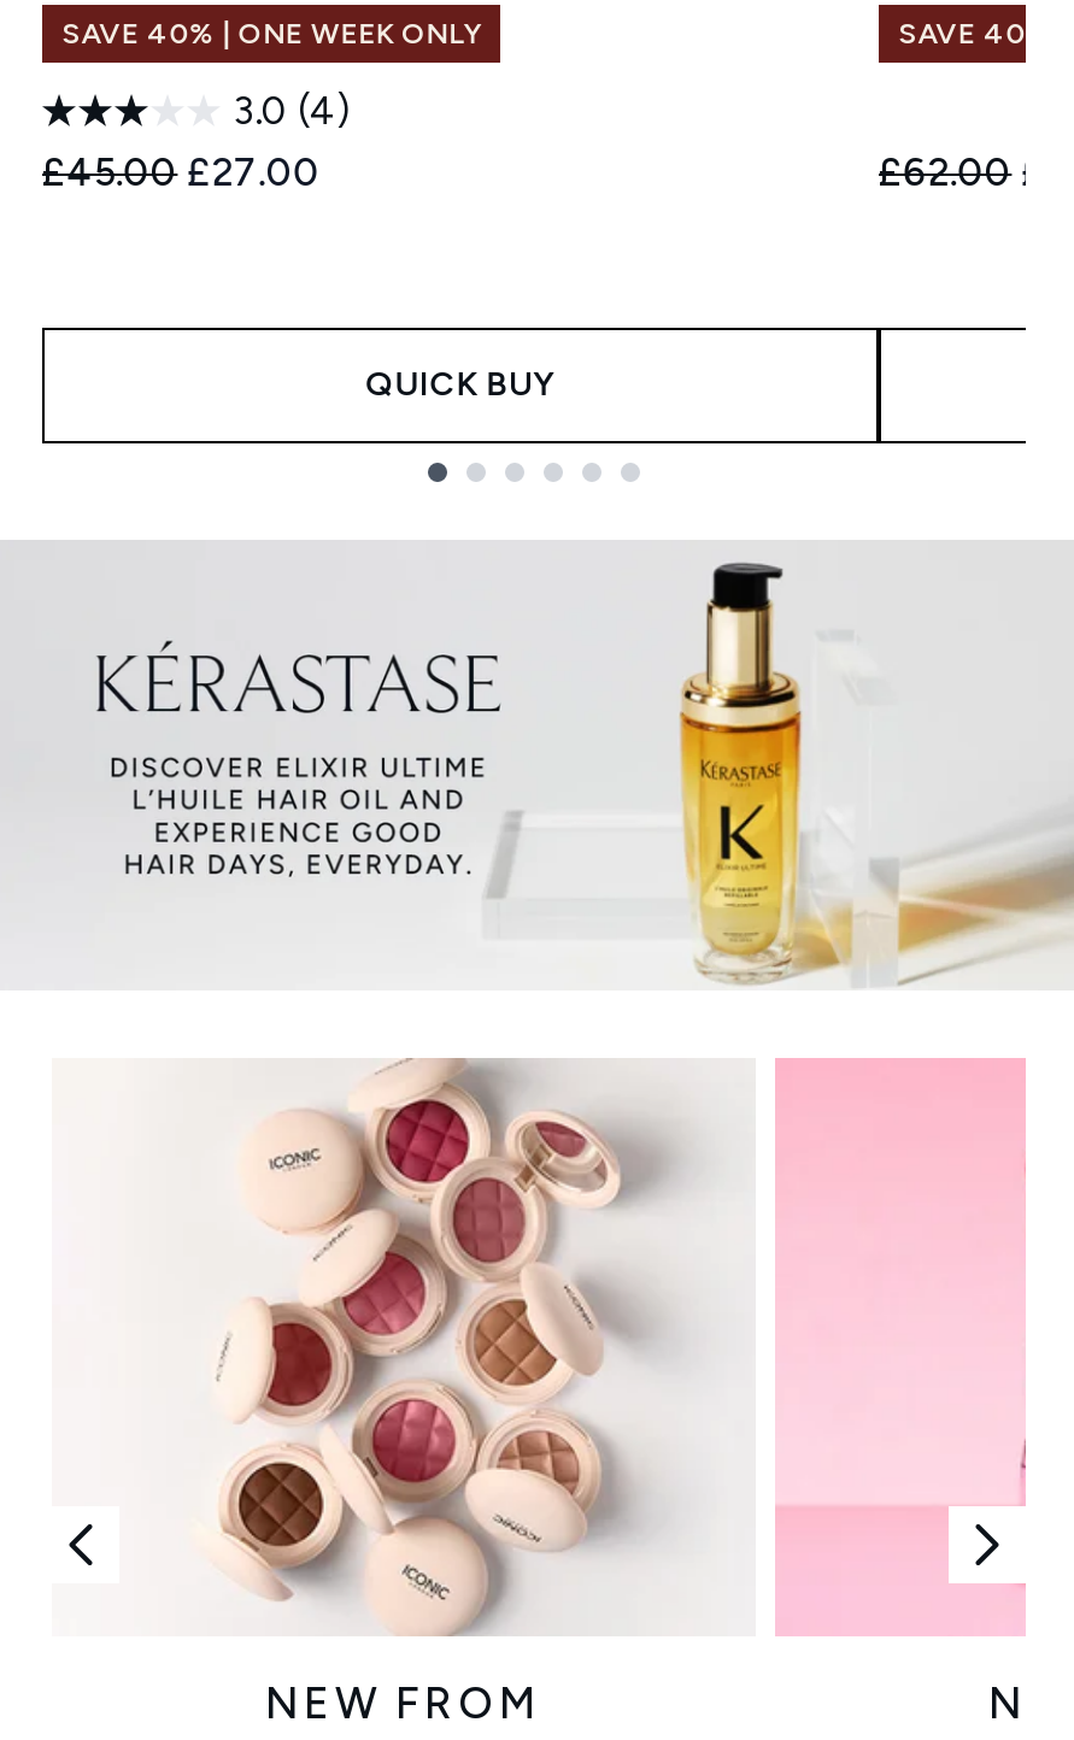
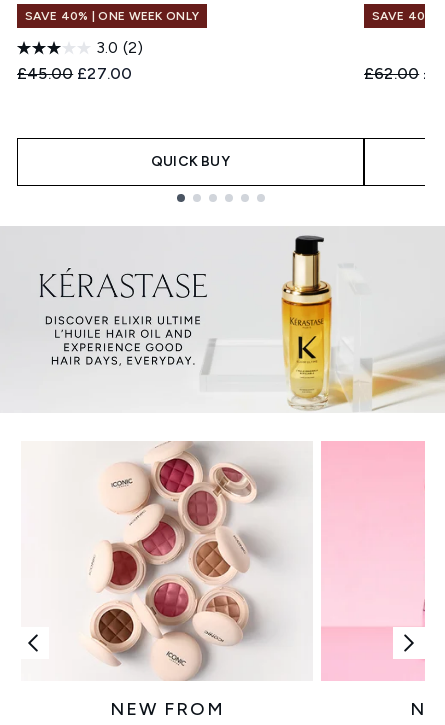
[233,87,351,133] 3.0 (4) -> [96,38,143,57] 3.0 (2)

